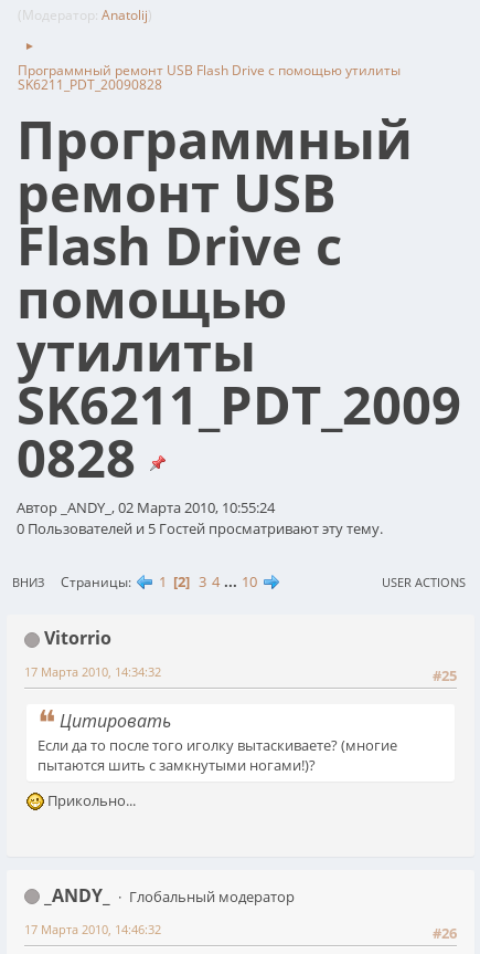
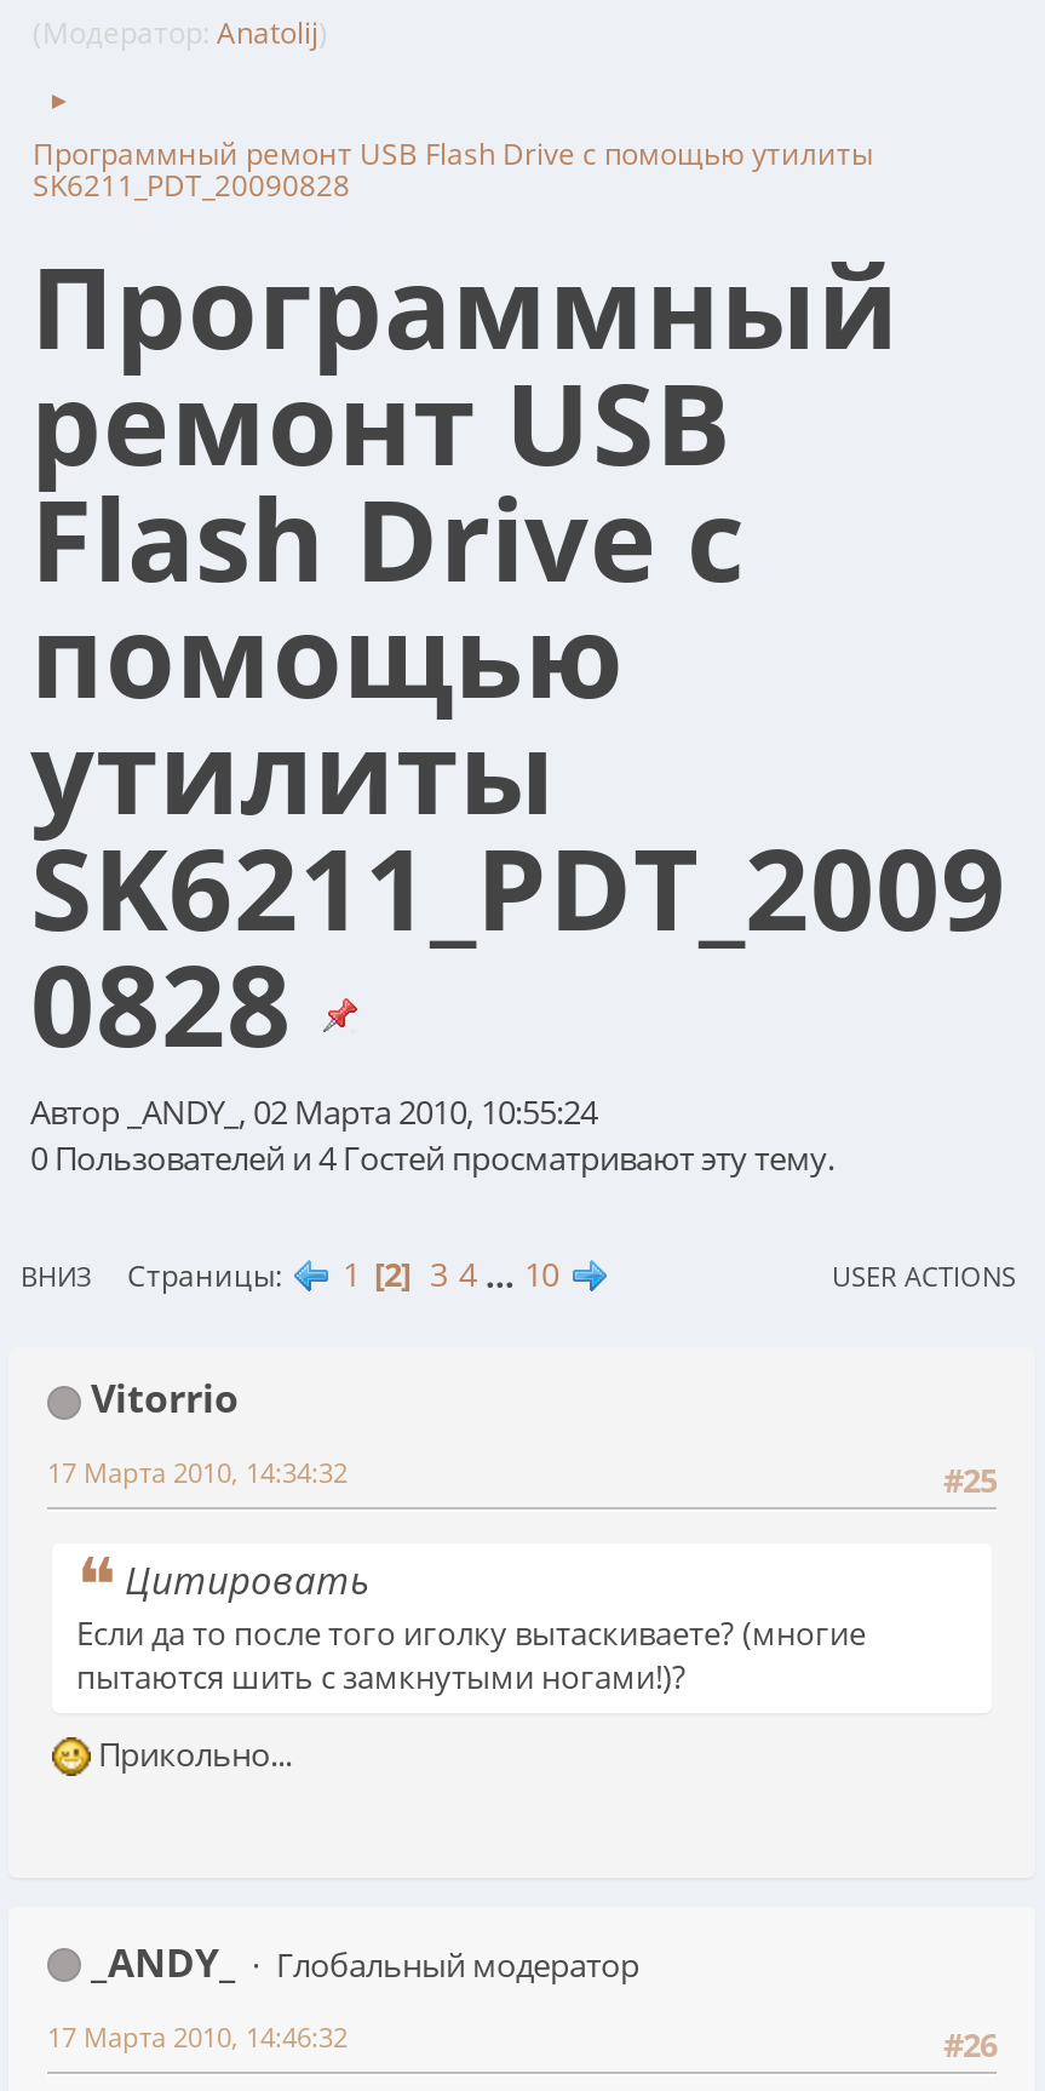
[17,518,383,538] 0 Пользователей и 5 Гостей просматривают эту тему. -> [30,1136,834,1179] 0 Пользователей и 4 Гостей просматривают эту тему.

